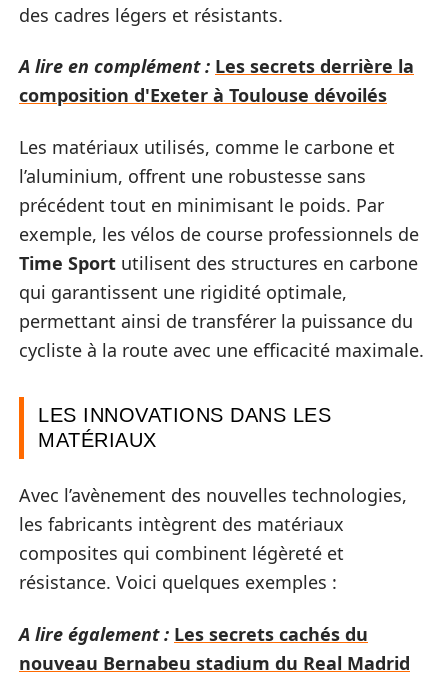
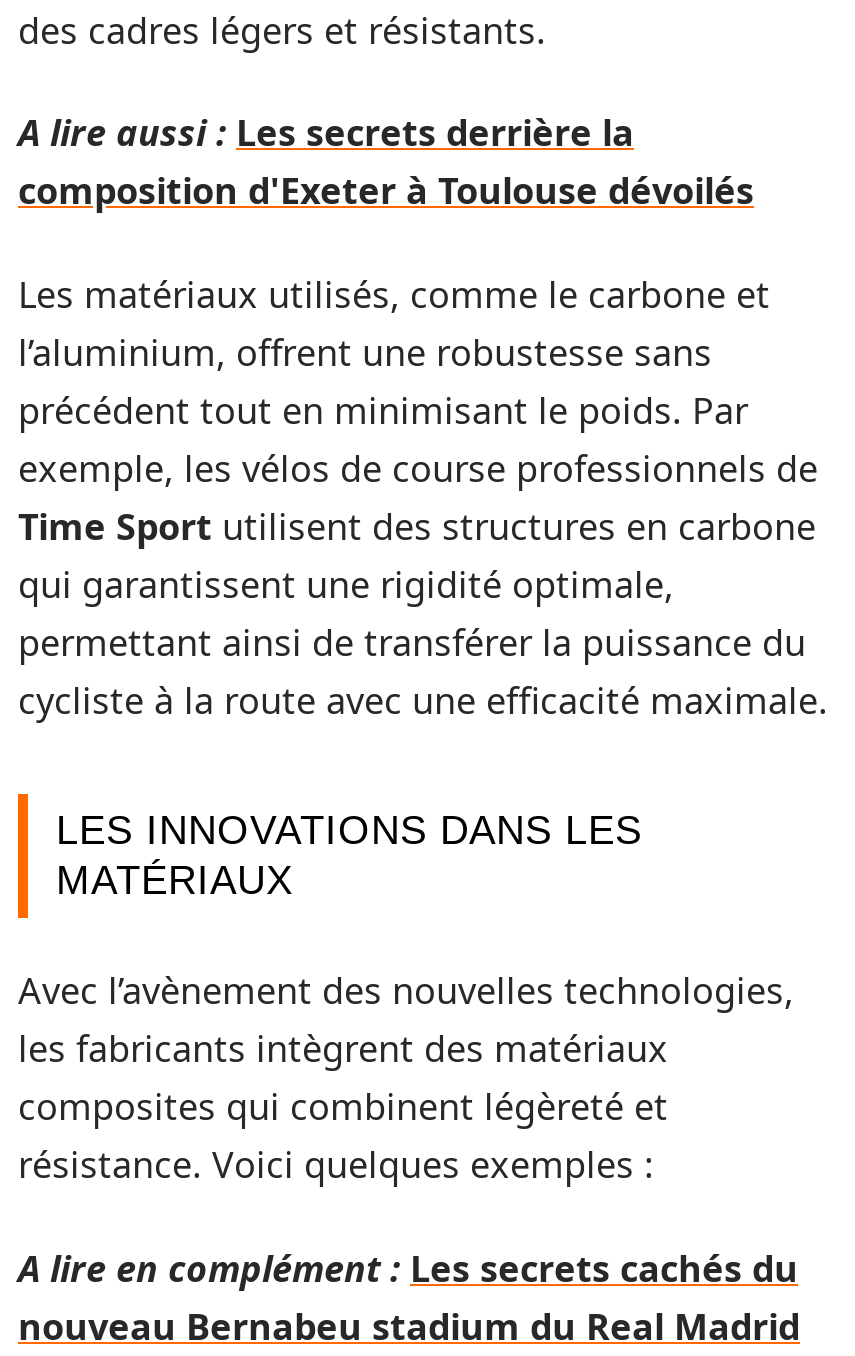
[19,54,414,78] A lire en complément : Les secrets derrière la -> [18,108,634,156] A lire aussi : Les secrets derrière la
[19,621,368,645] A lire également : Les secrets cachés du -> [18,1243,798,1291] A lire en complément : Les secrets cachés du

